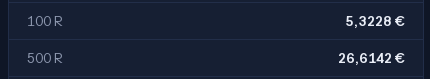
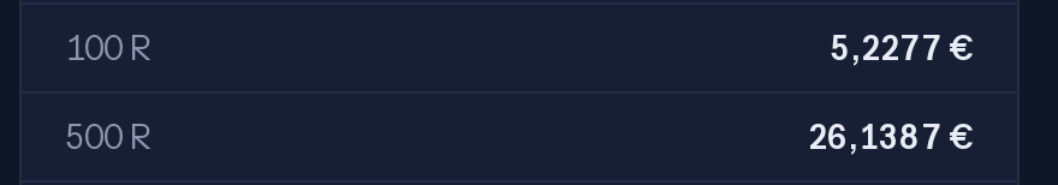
[345,12,405,30] 5,3228 € -> [830,26,974,70] 5,2277 €
[338,49,405,67] 26,6142 € -> [808,115,974,159] 26,1387 €

